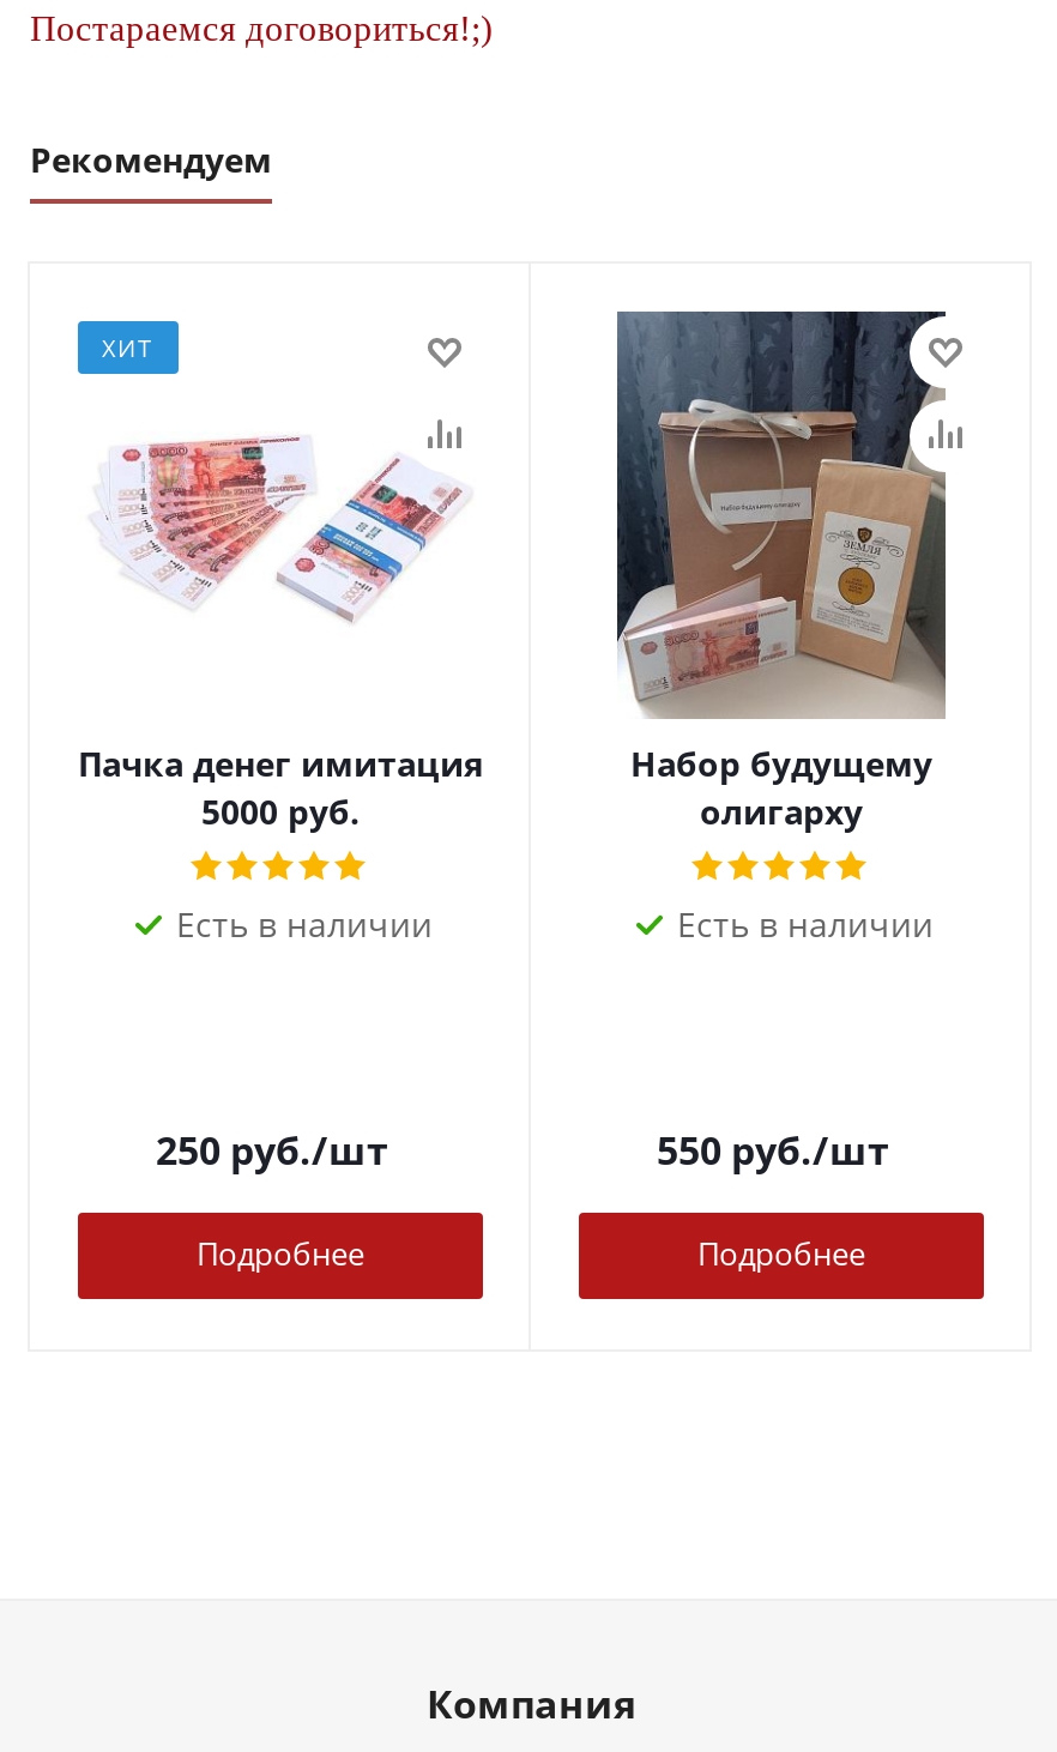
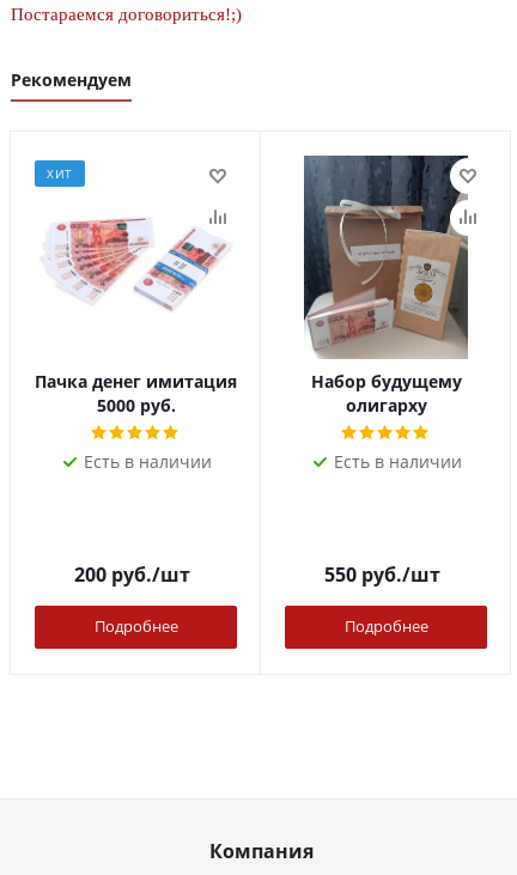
[156,1124,388,1177] 250 руб./шт -> [74,561,190,588] 200 руб./шт

